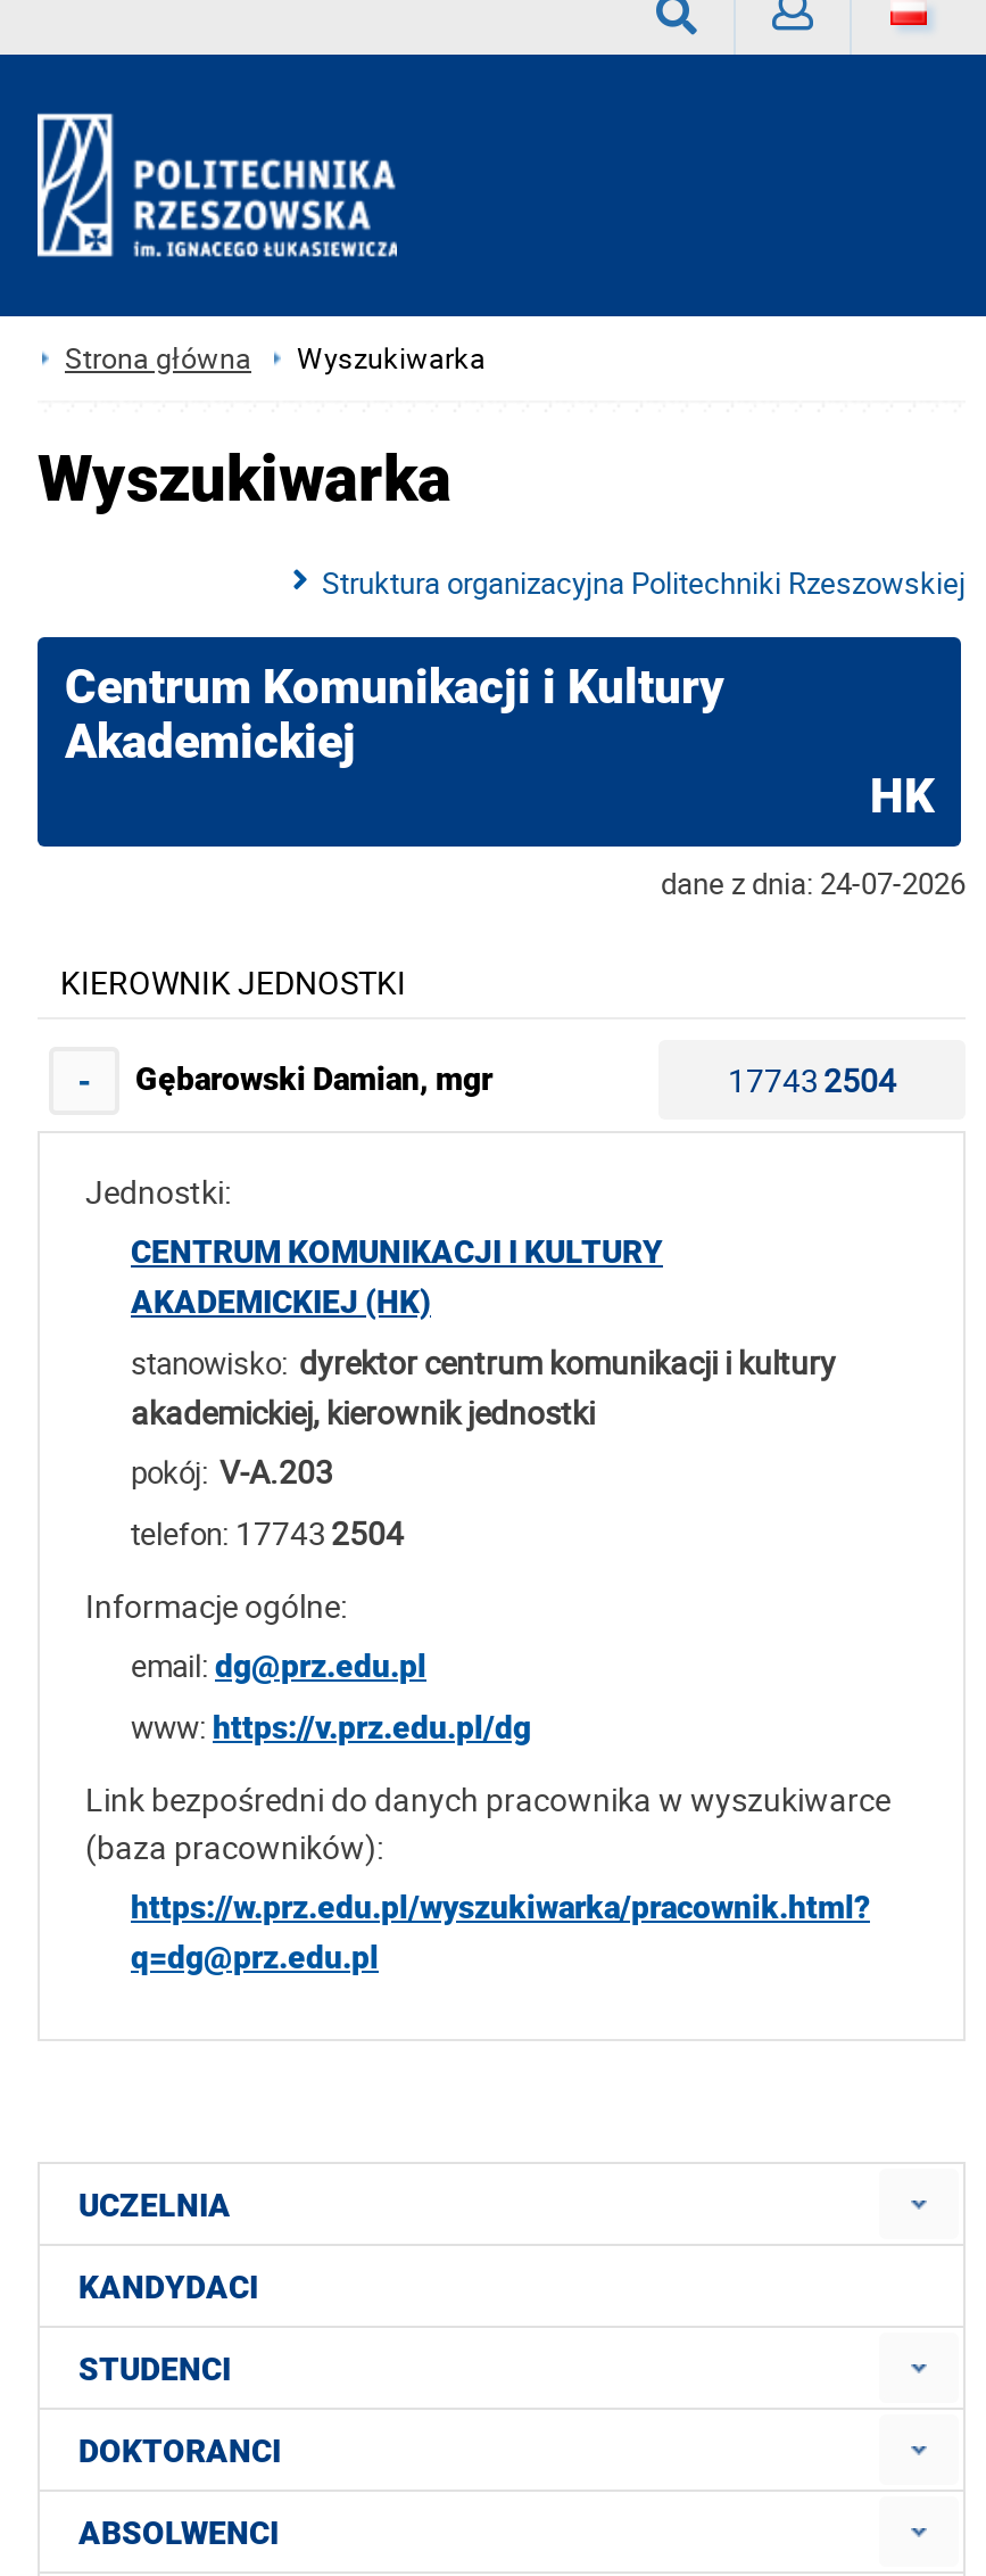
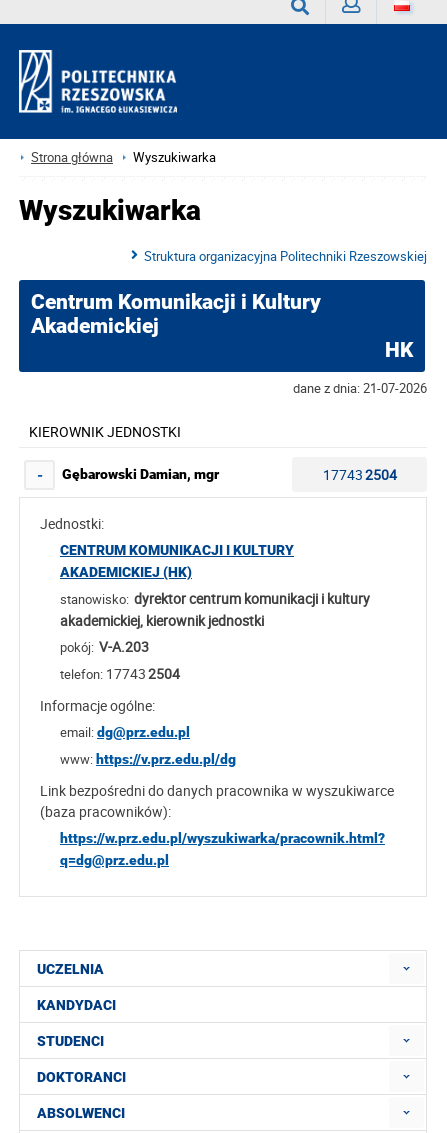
[661,862,966,903] dane z dnia: 24-07-2026 -> [293,379,427,397] dane z dnia: 21-07-2026

